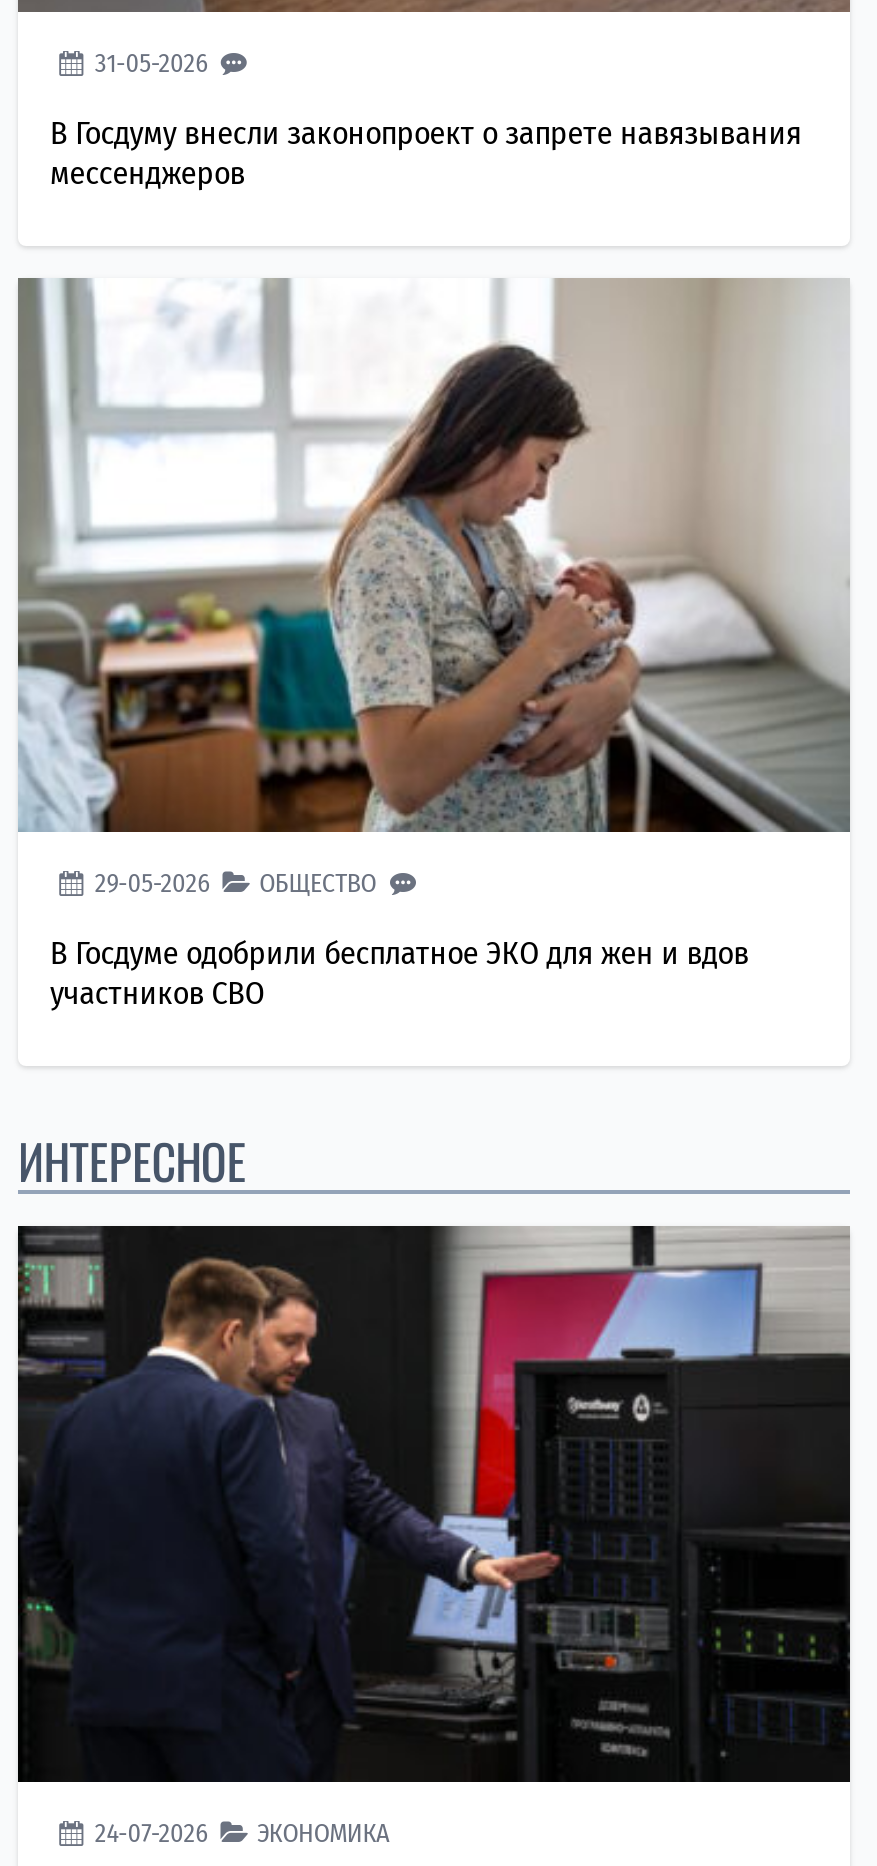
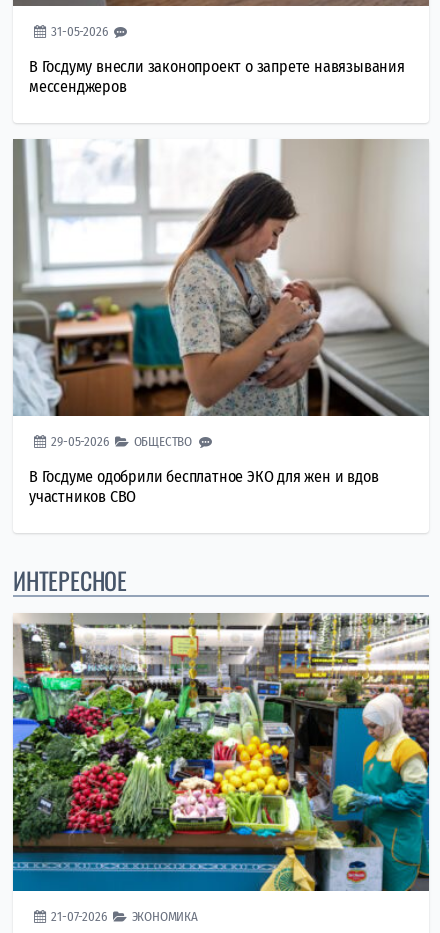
[16,1224,852,1847] [image] | 24-07-2026 ЭКОНОМИКА -> [12,612,430,924] [image] | 21-07-2026 ЭКОНОМИКА

